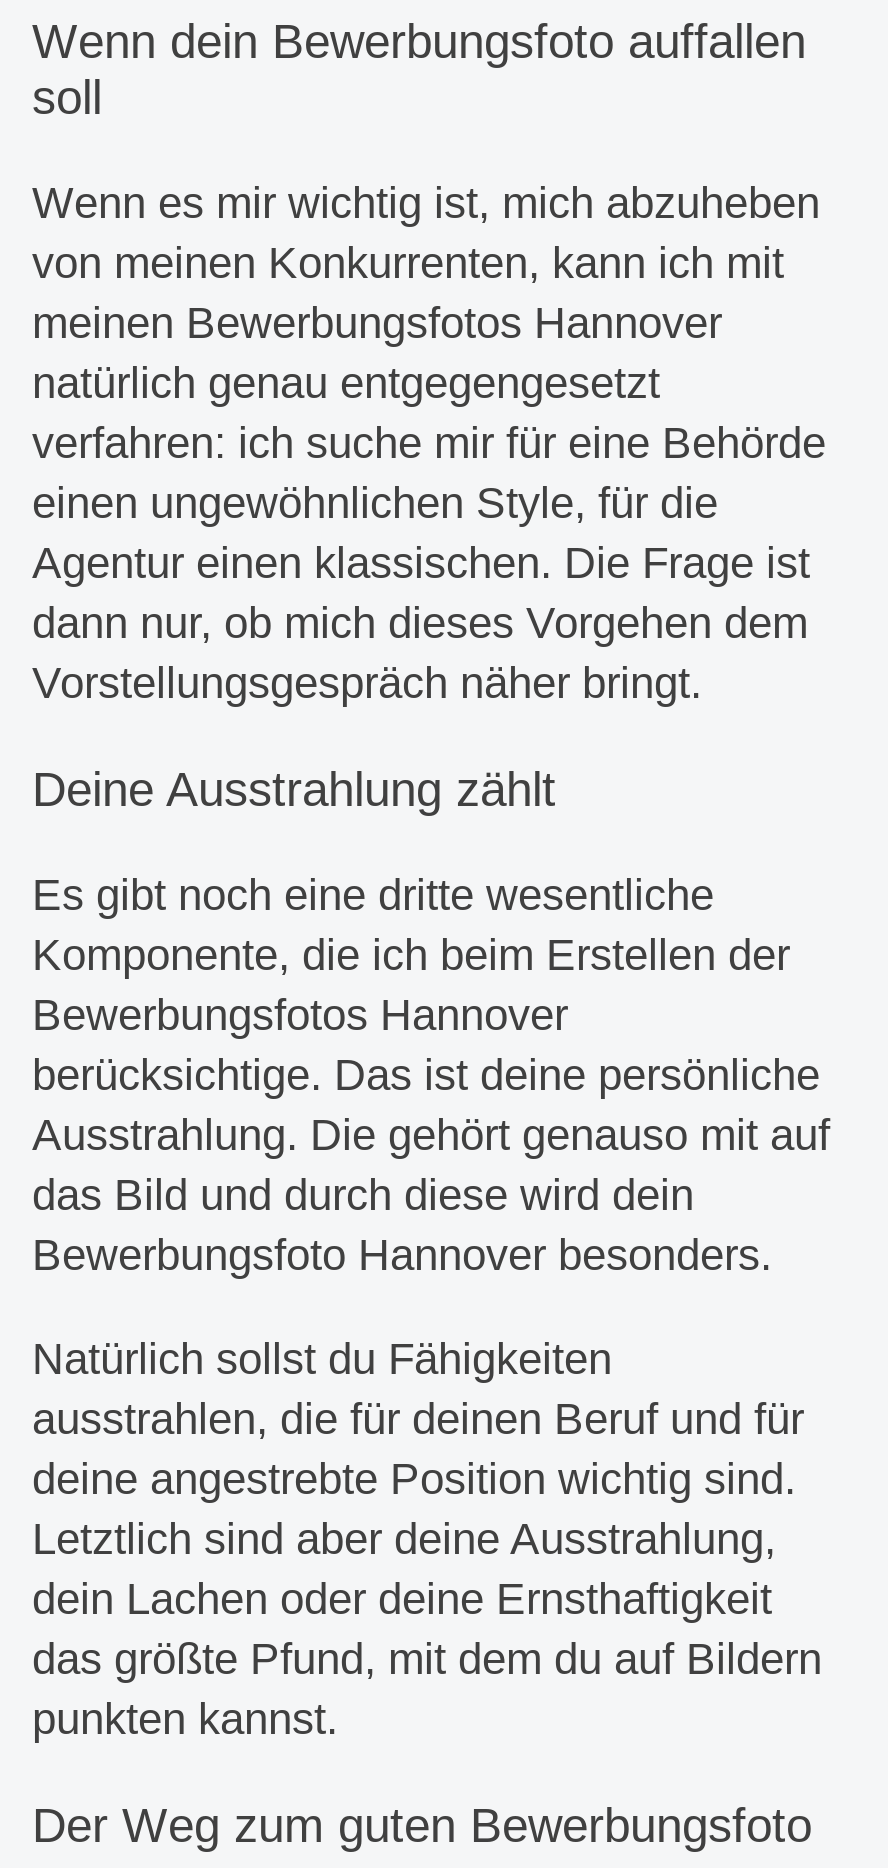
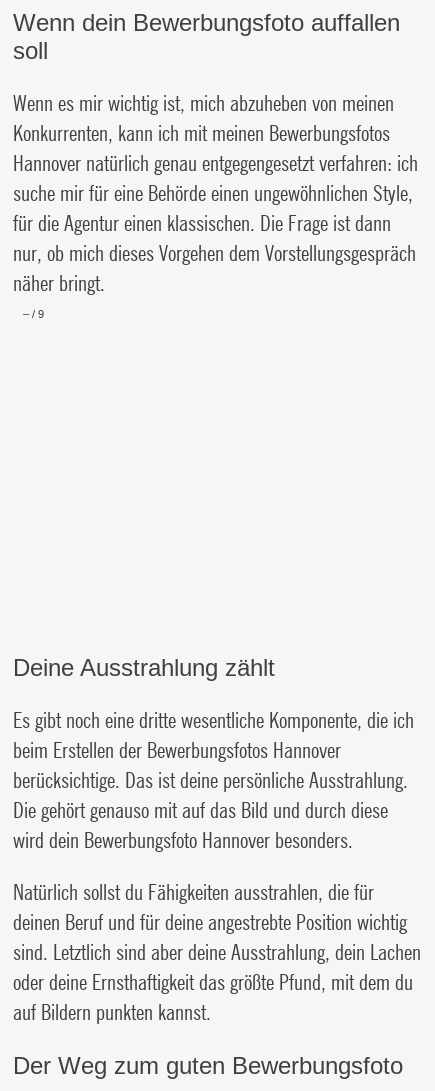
[32,177,826,707] Wenn es mir wichtig ist, mich abzuheben | von meinen Konkurrenten, kann ich mit | meinen Bewerbungsfotos Hannover | natürlich genau entgegengesetzt | verfahren: ich suche mir für eine Behörde | einen ungewöhnlichen Style, für die | Agentur einen klassischen. Die Frage ist | dann nur, ob mich dieses Vorgehen dem | Vorstellungsgespräch näher bringt. -> [13,93,418,320] Wenn es mir wichtig ist, mich abzuheben von meinen | Konkurrenten, kann ich mit meinen Bewerbungsfotos | Hannover natürlich genau entgegengesetzt verfahren: ich | suche mir für eine Behörde einen ungewöhnlichen Style, | für die Agentur einen klassischen. Die Frage ist dann | nur, ob mich dieses Vorgehen dem Vorstellungsgespräch | näher bringt. | – / 9
moved [32,761,556,815] -> [13,654,275,681]: Deine Ausstrahlung zählt

